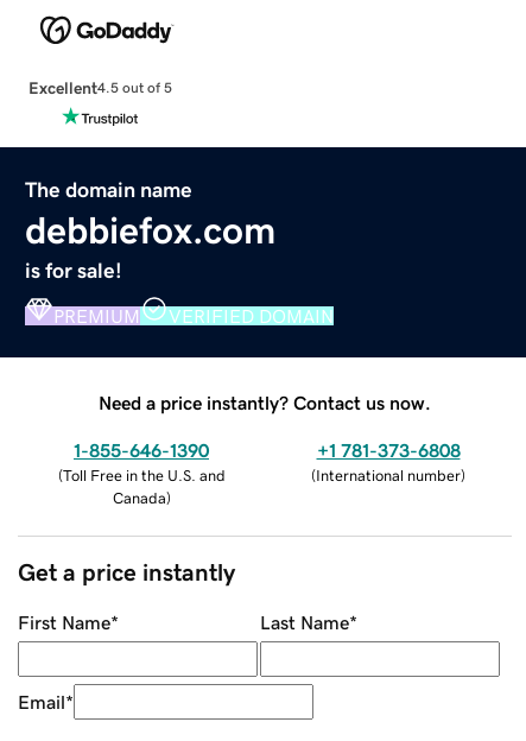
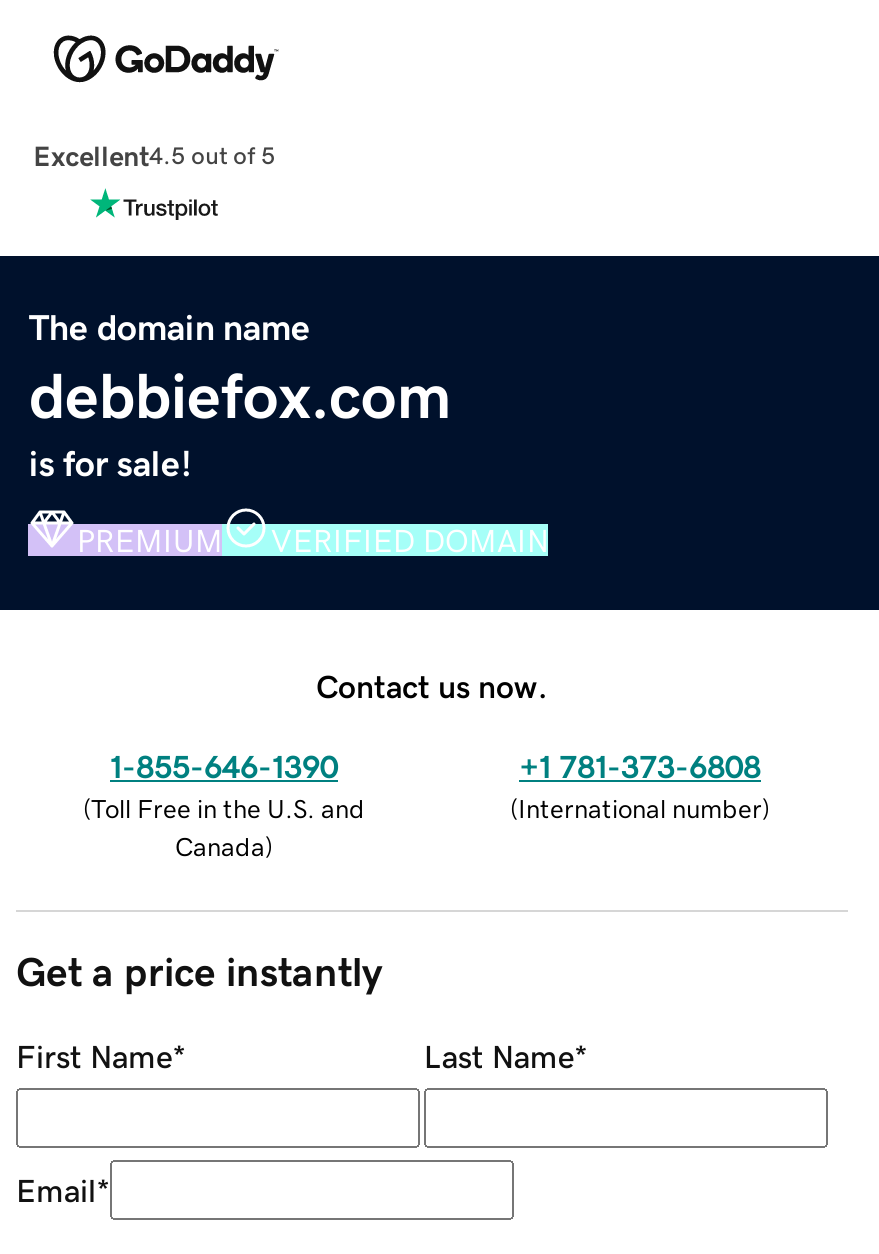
[99,393,431,412] Need a price instantly? Contact us now. -> [316,669,548,701] Contact us now.

